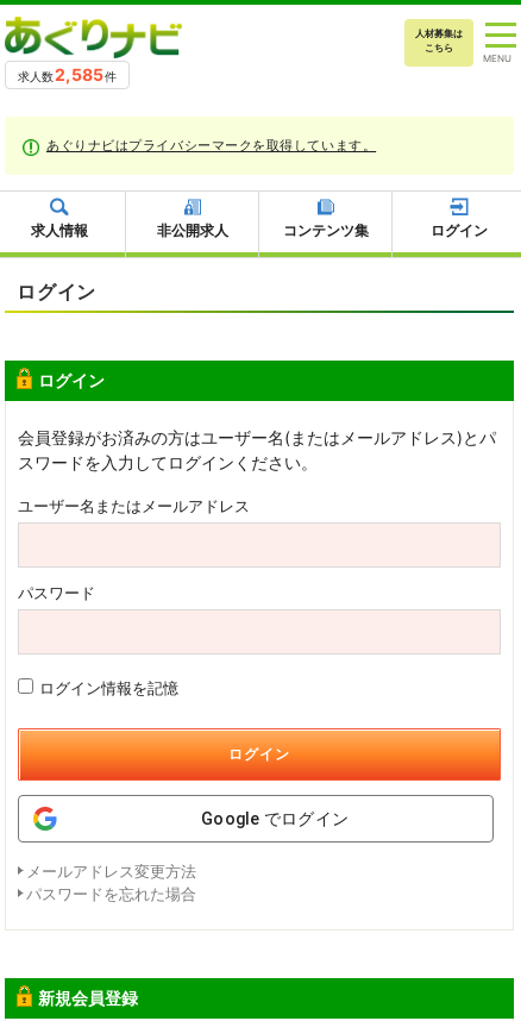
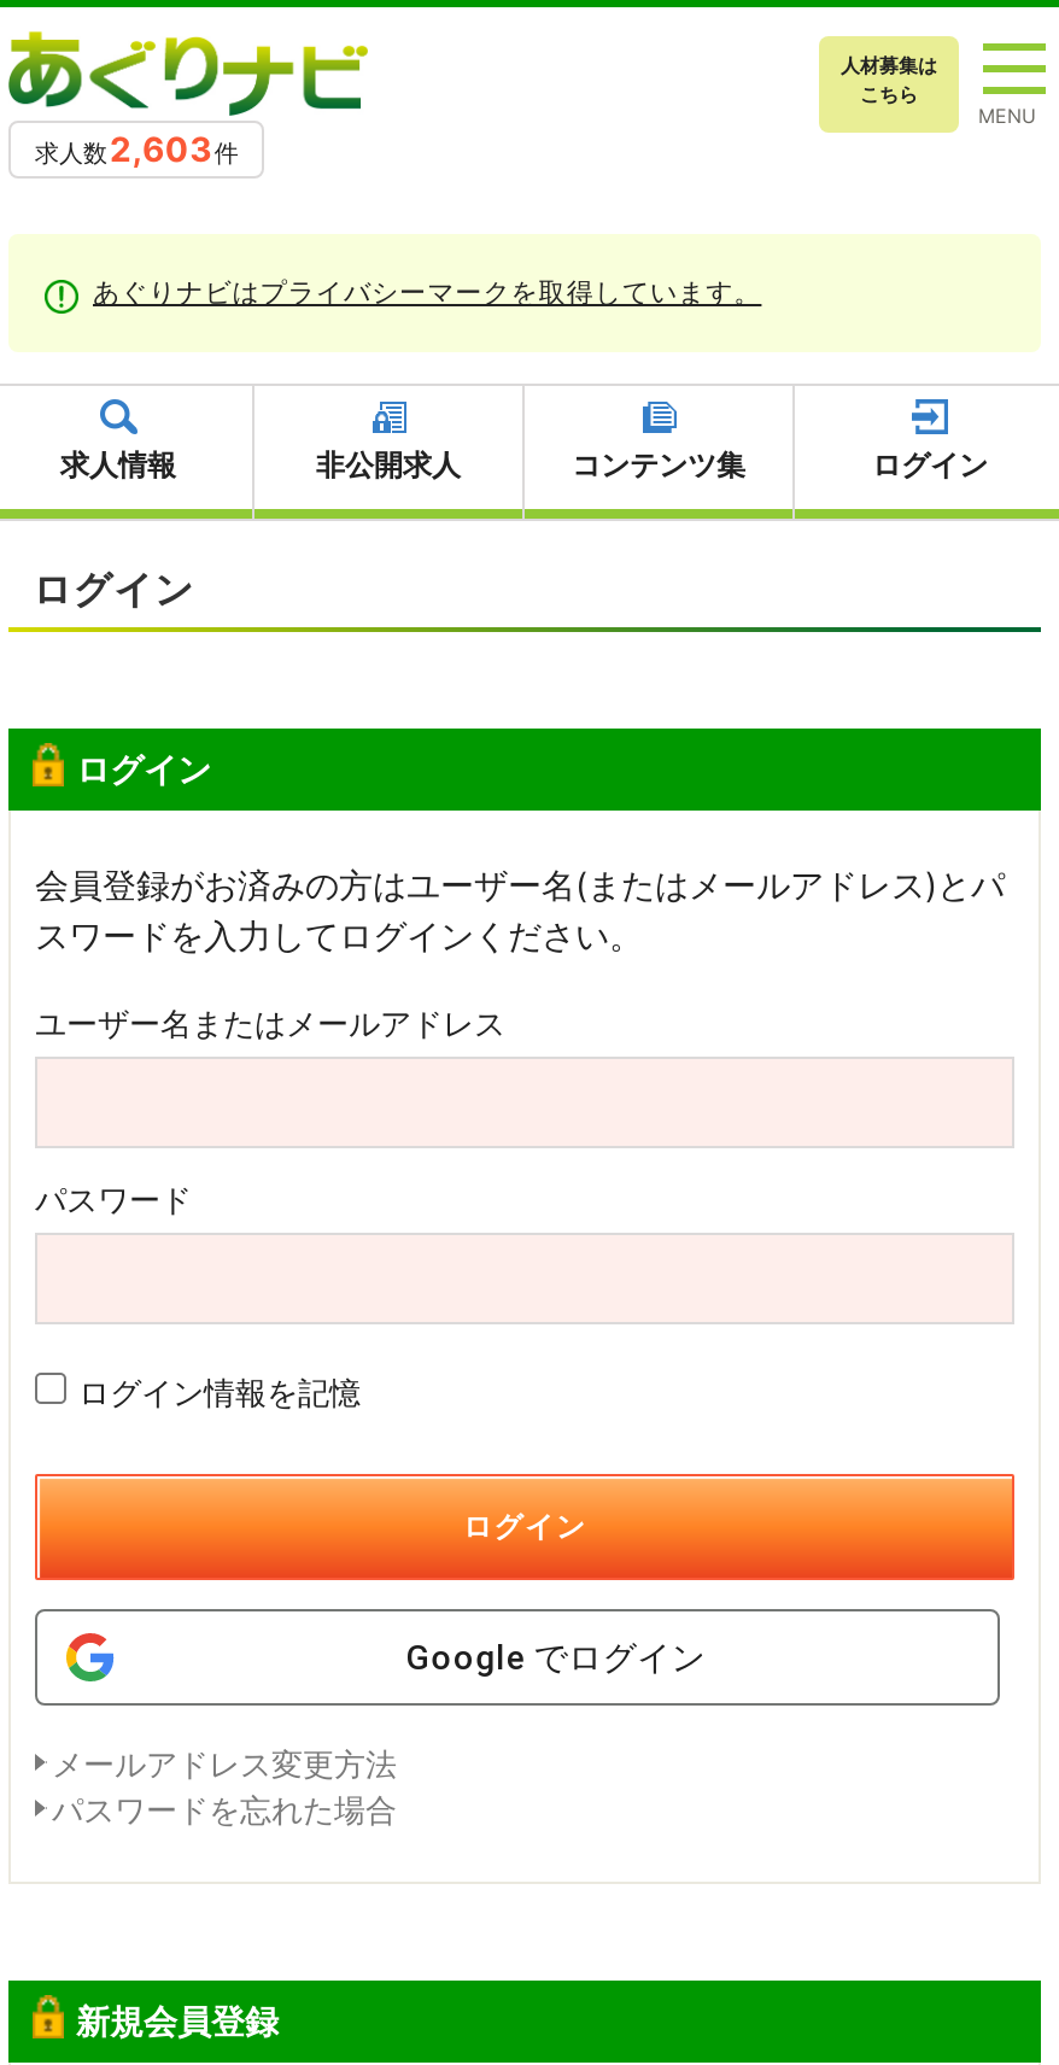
[18,64,117,84] 求人数2,585件 -> [35,128,239,169] 求人数2,603件

